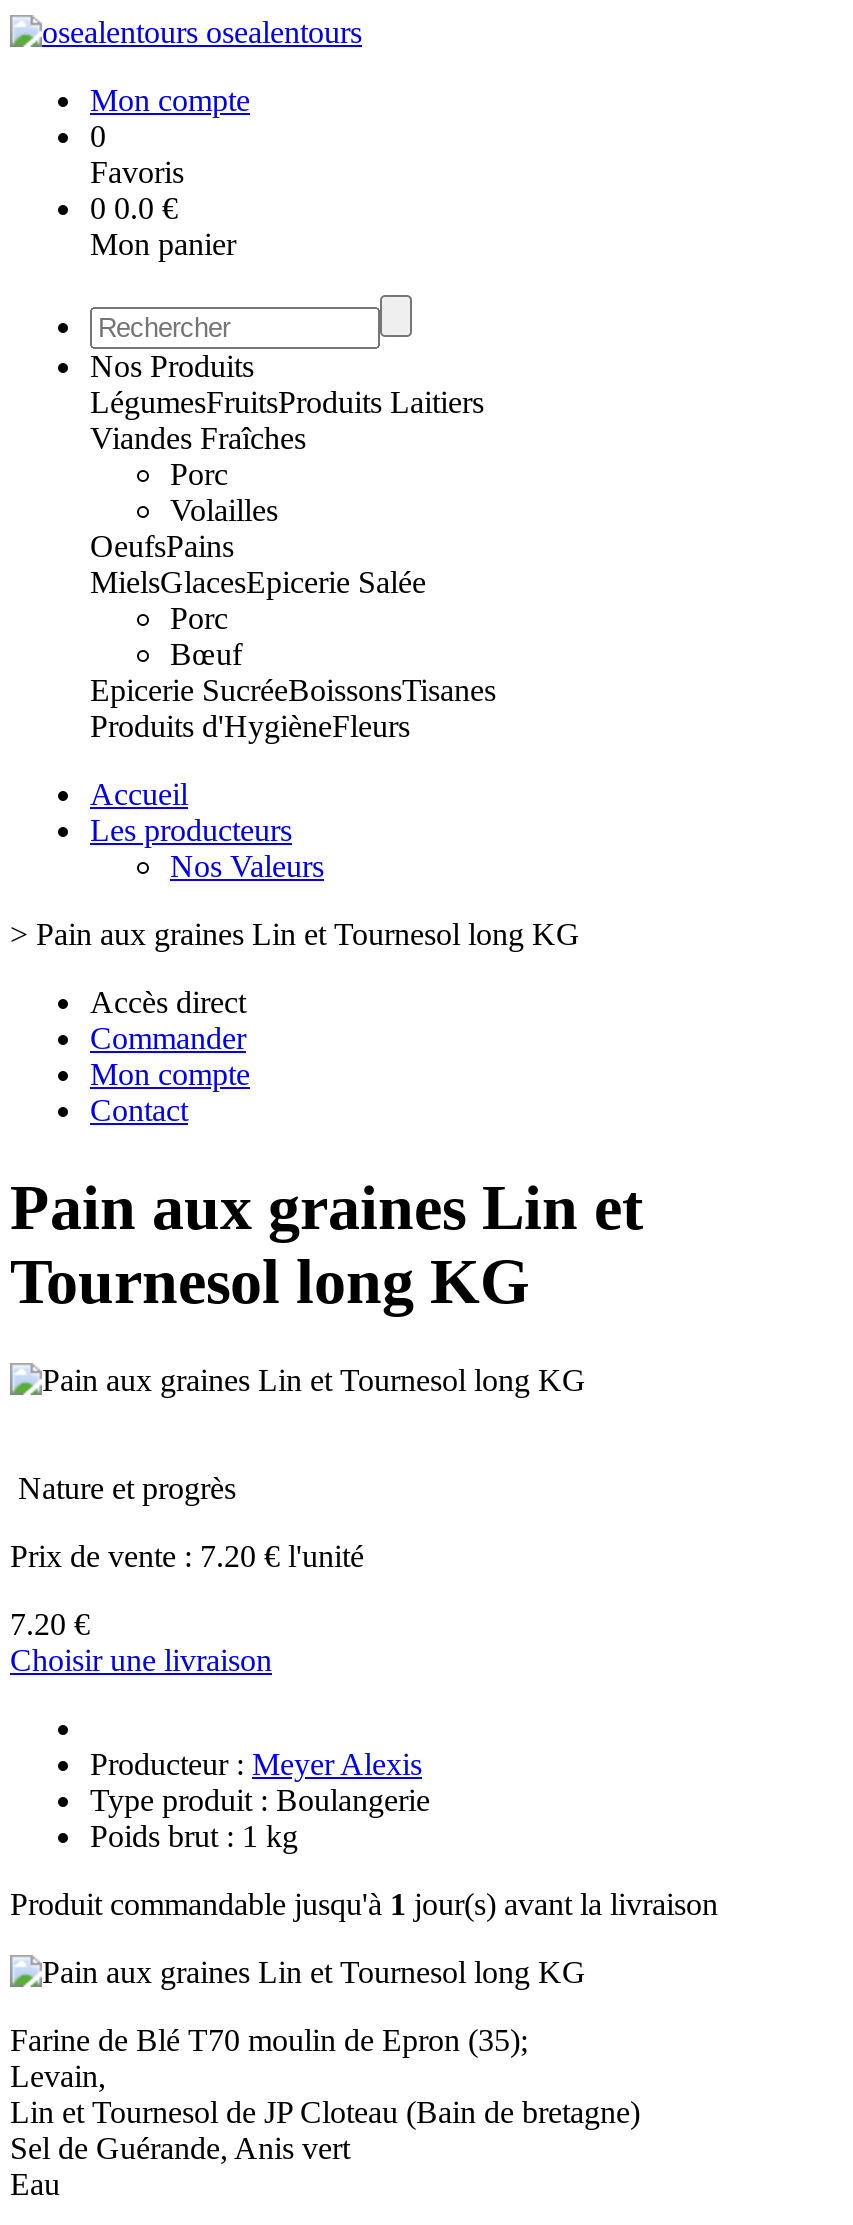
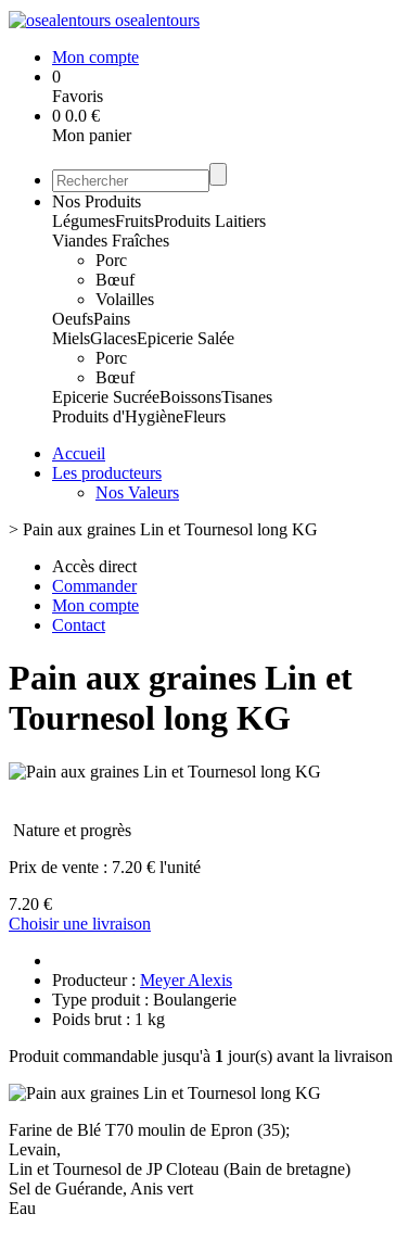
none -> [95,270,135,289] Bœuf

